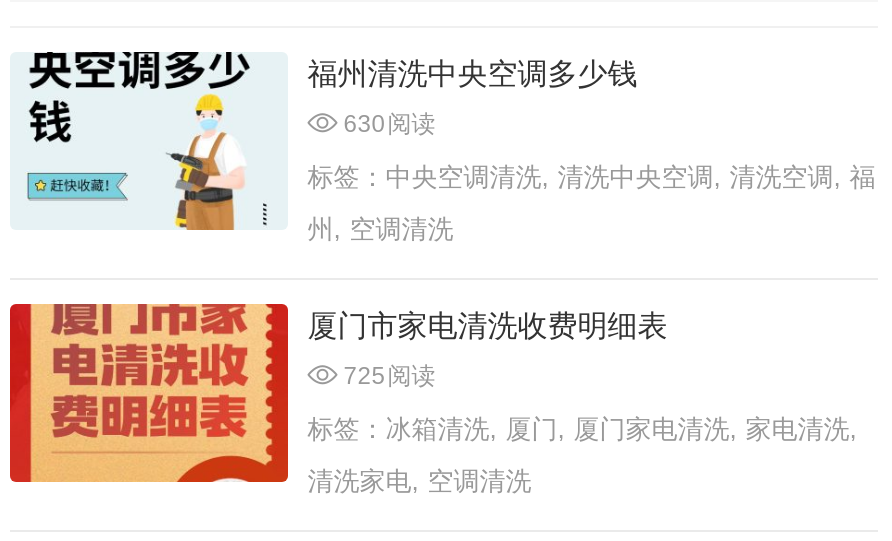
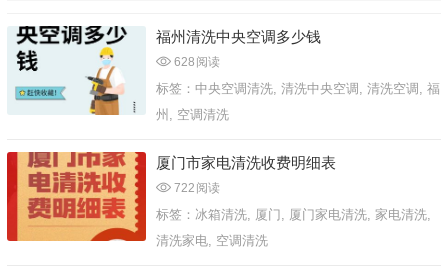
[338,110,436,138] 630阅读 -> [171,55,220,69] 628阅读
[338,362,436,390] 725阅读 -> [171,181,220,195] 722阅读

